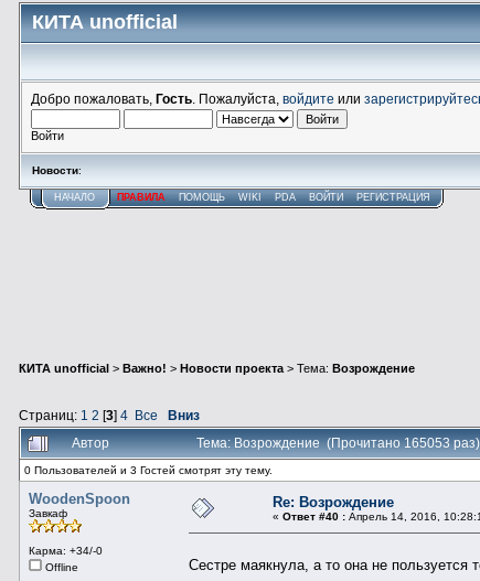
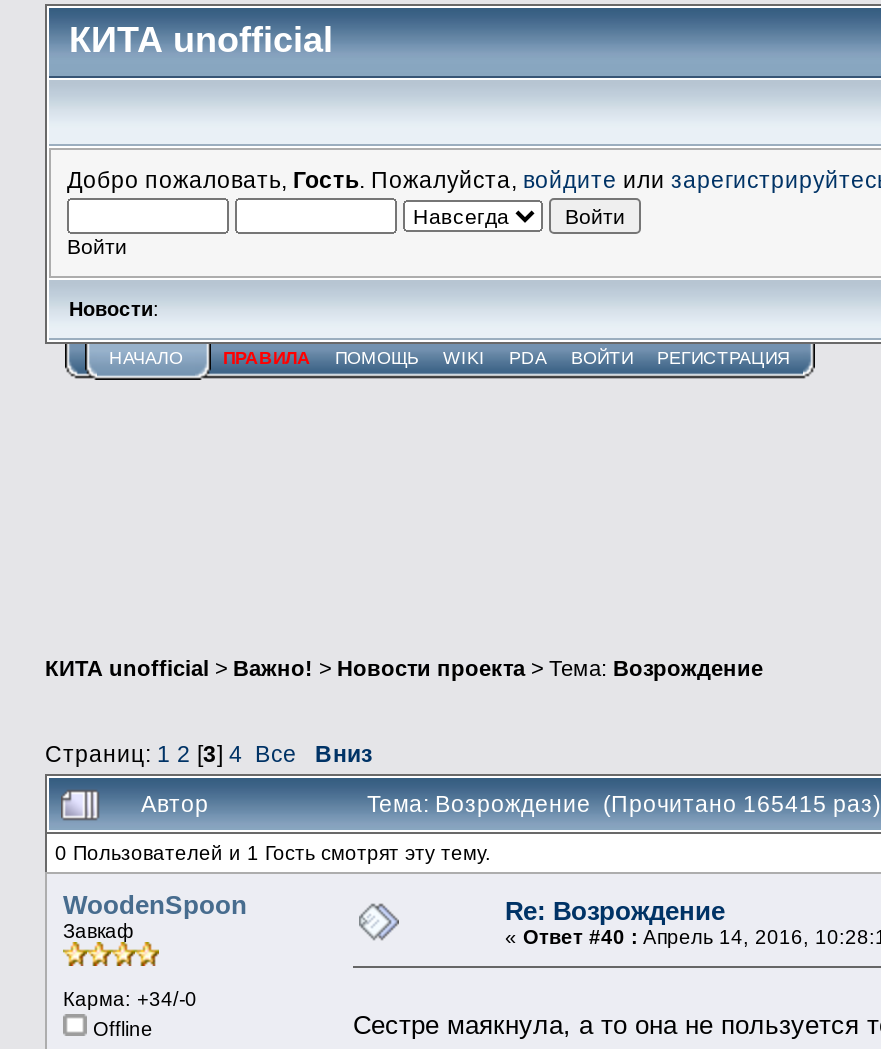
[196,435,480,449] Тема: Возрождение (Прочитано 165053 раз) -> [367,789,881,815] Тема: Возрождение (Прочитано 165415 раз)
[24,464,273,476] 0 Пользователей и 3 Гостей смотрят эту тему. -> [55,841,491,863] 0 Пользователей и 1 Гость смотрят эту тему.

